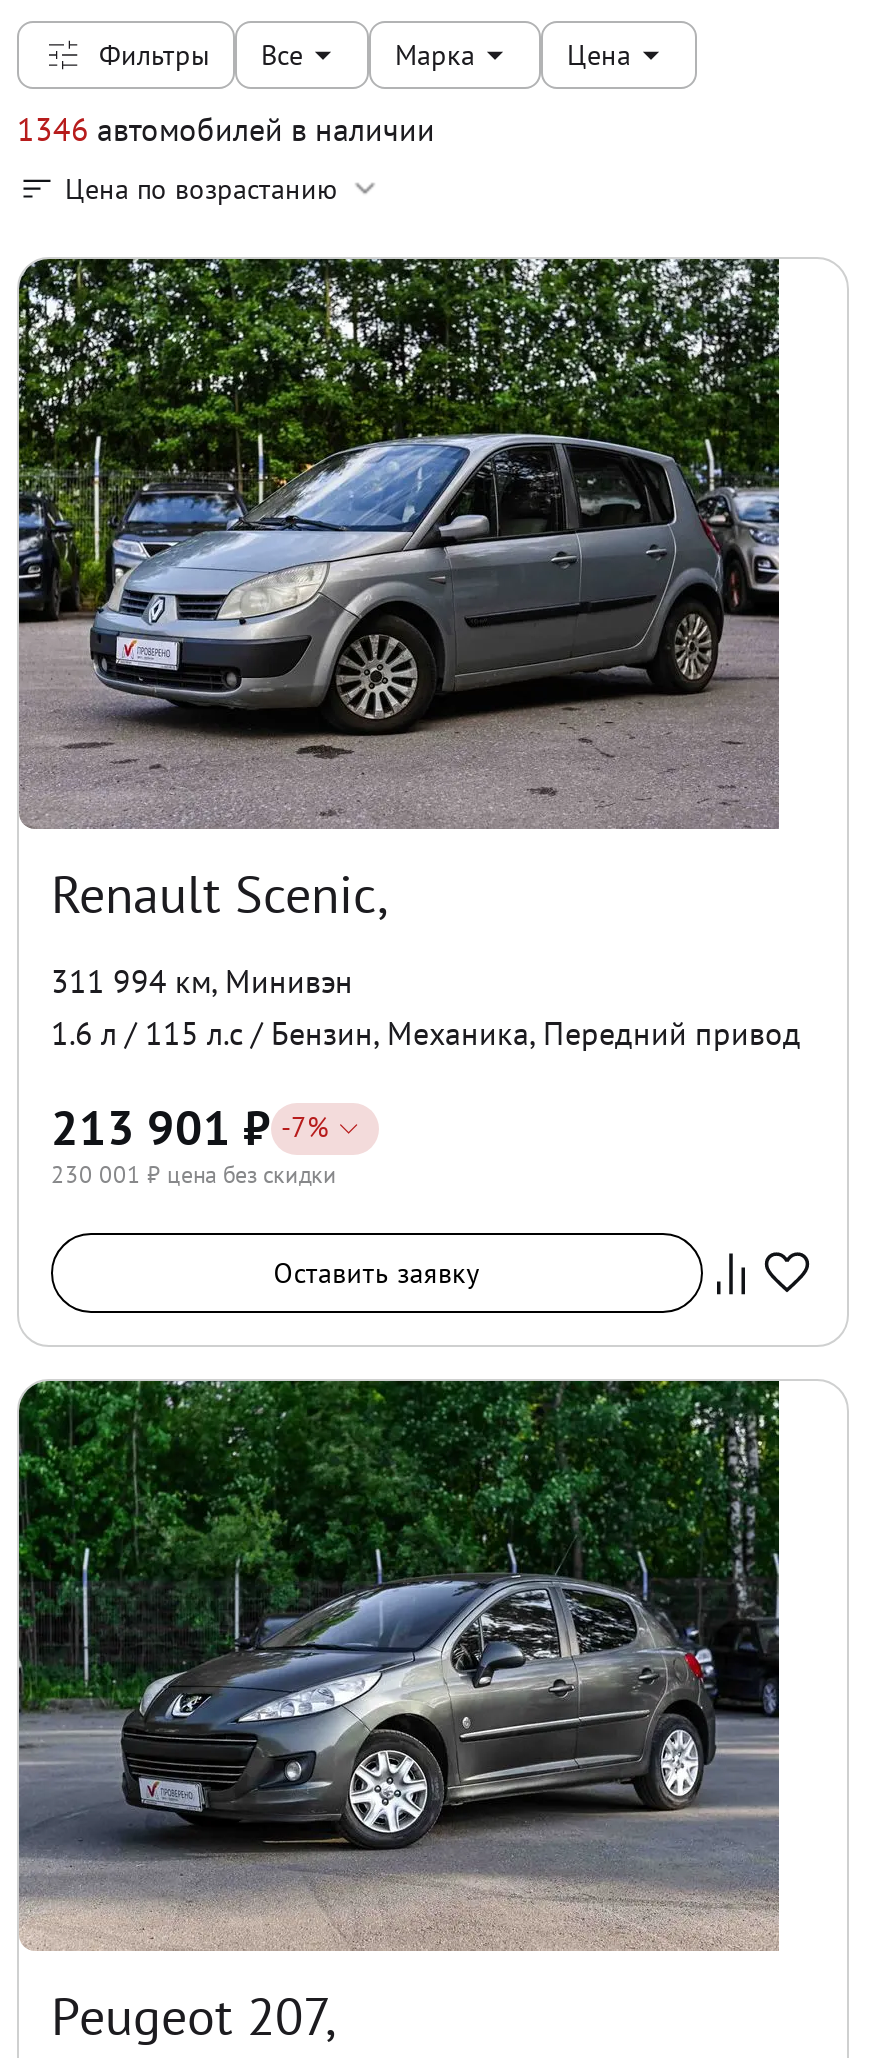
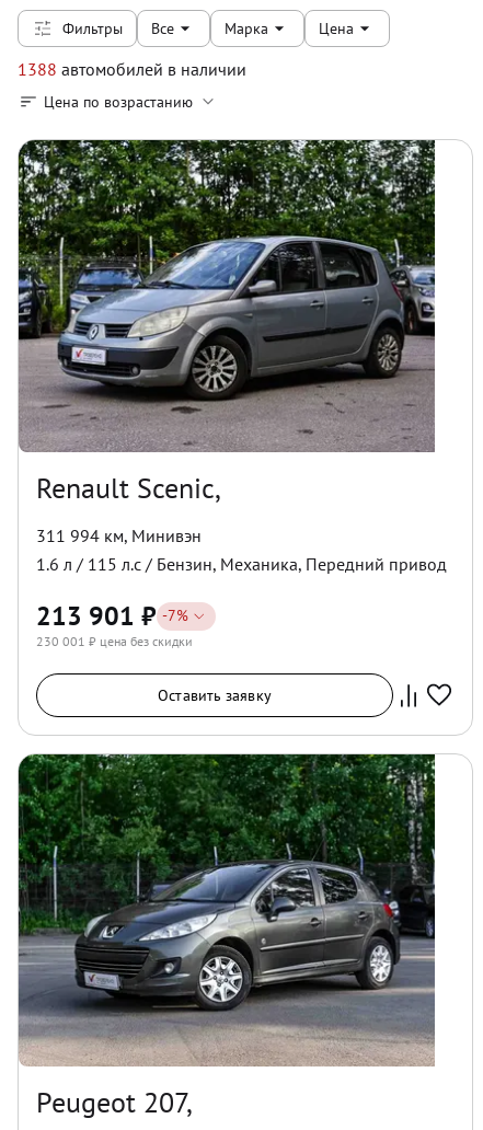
[17,109,435,149] 1346 автомобилей в наличии -> [18,58,246,80] 1388 автомобилей в наличии

